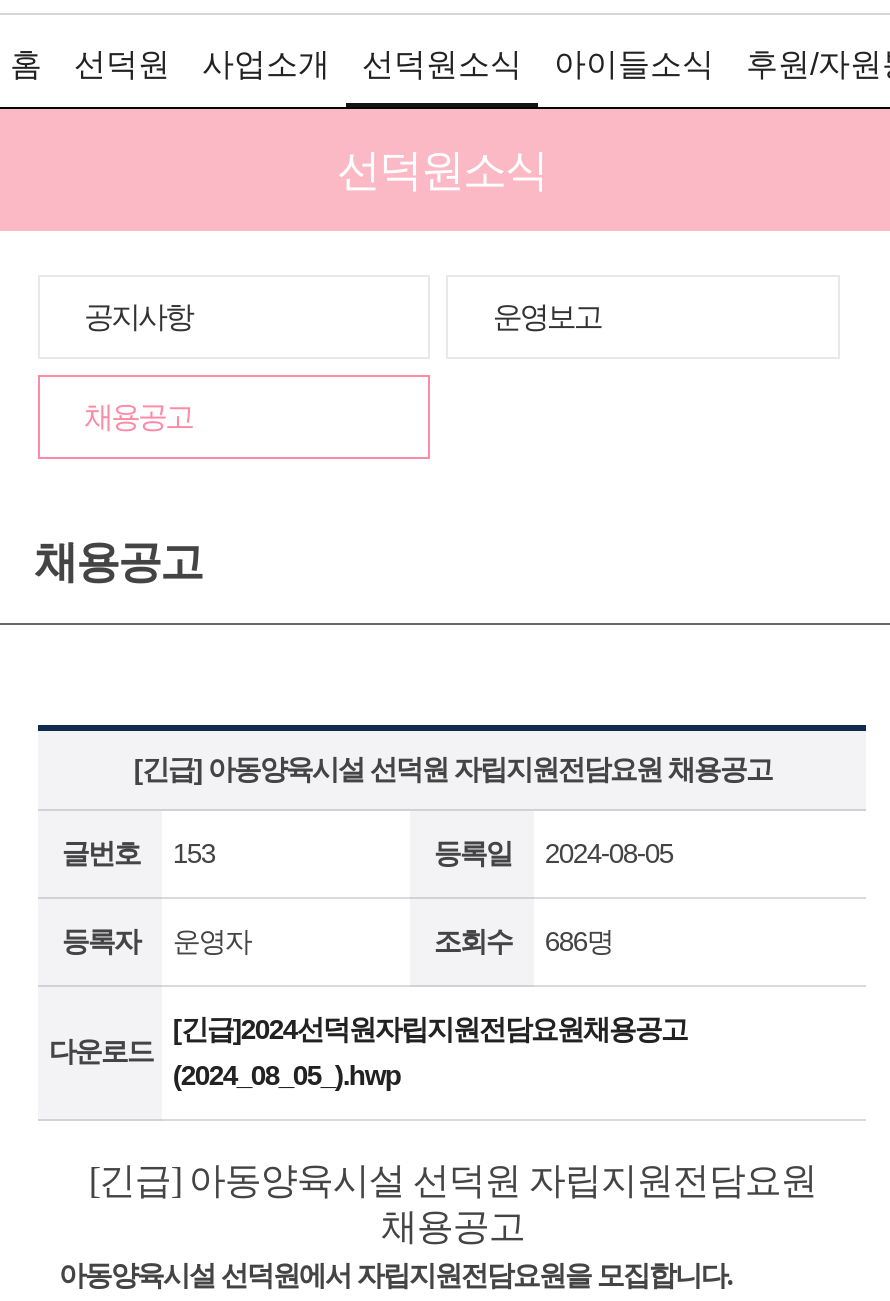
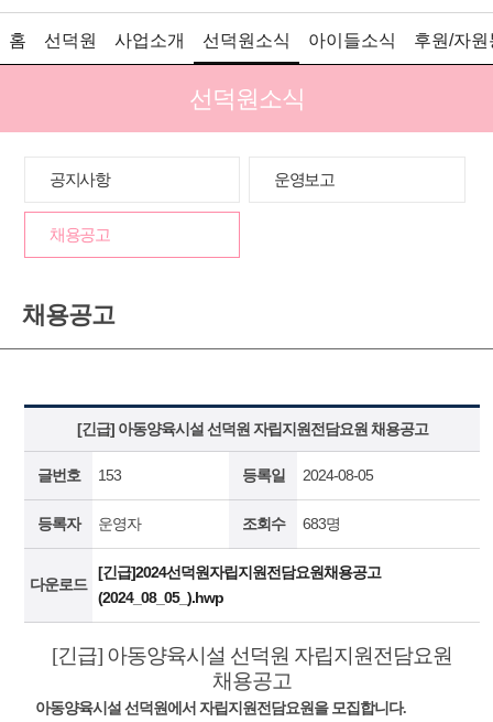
[434,925,613,957] 조회수 686명 -> [242,515,340,533] 조회수 683명

